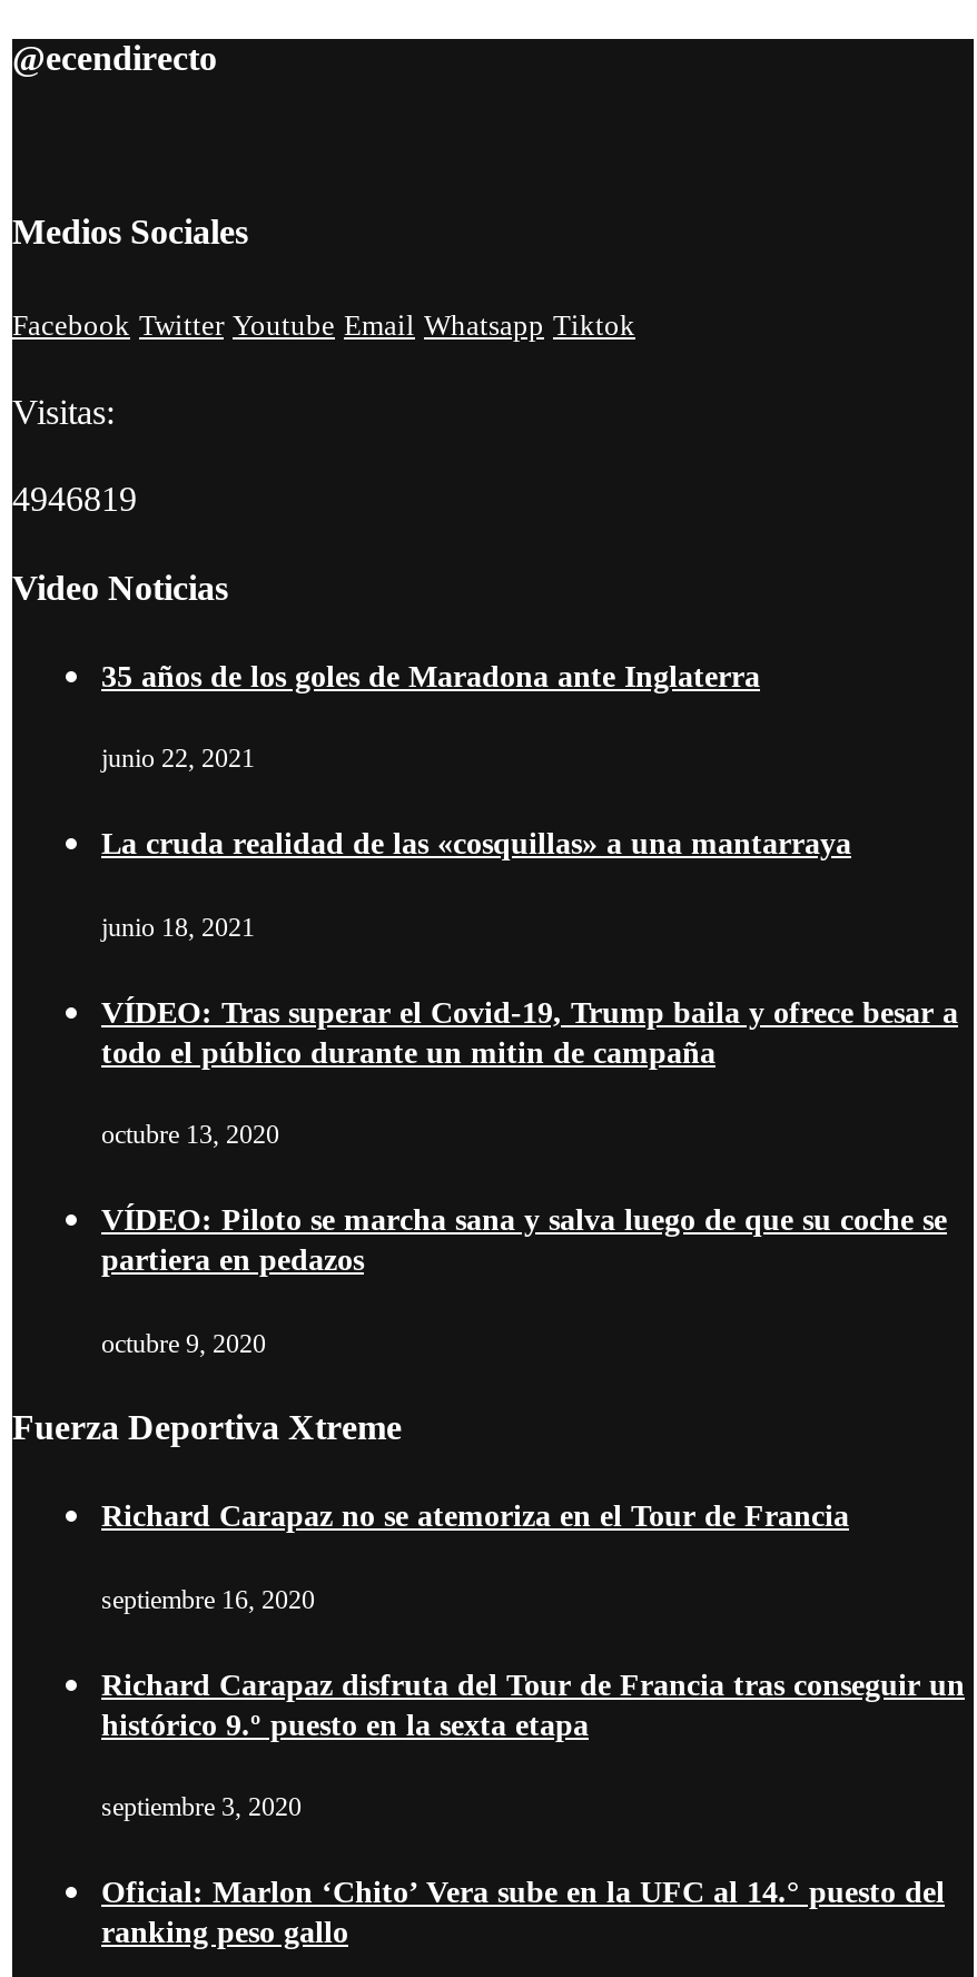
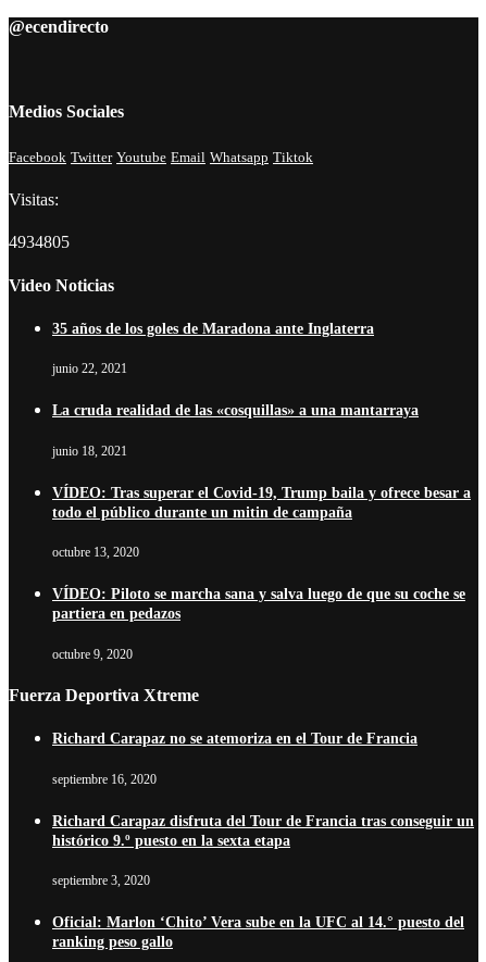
[12,480,137,518] 4946819 -> [9,233,70,251] 4934805

